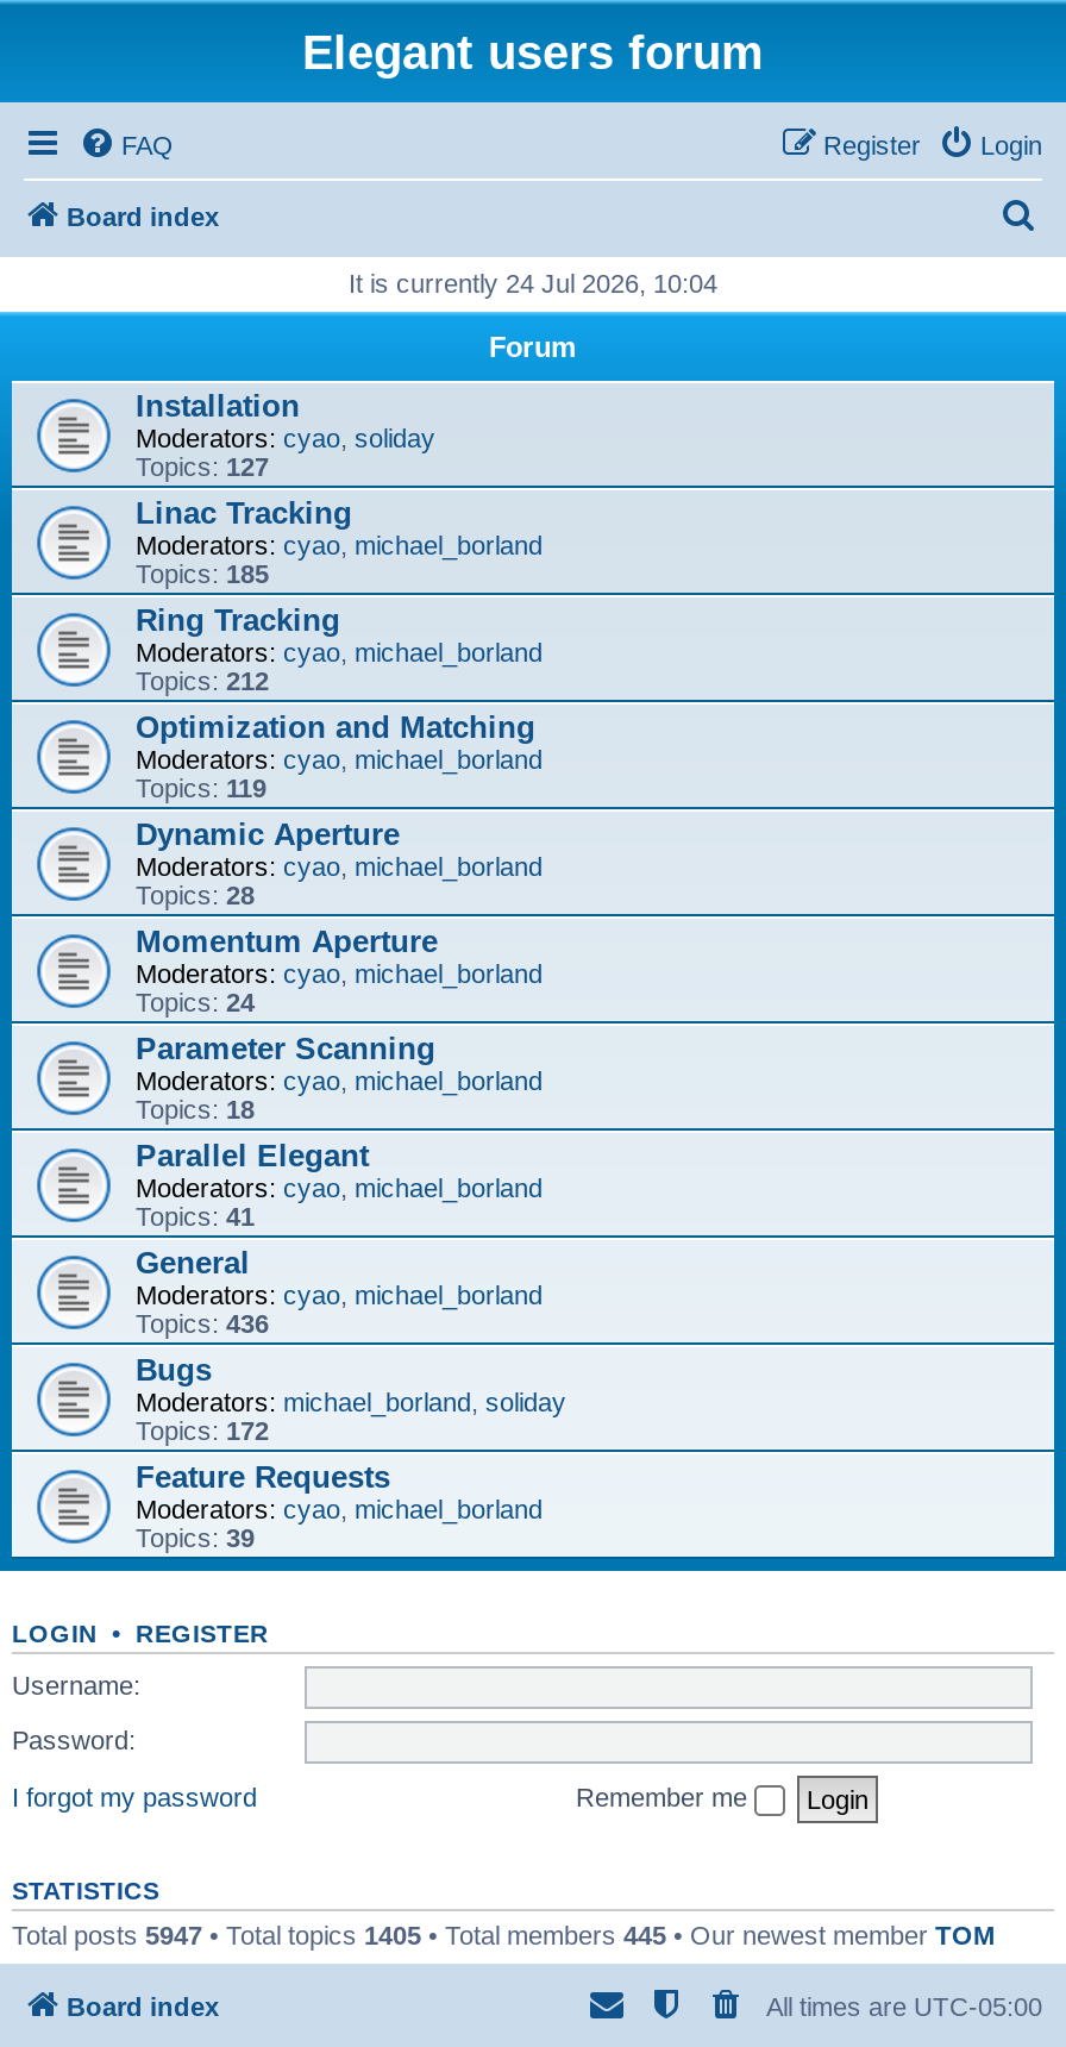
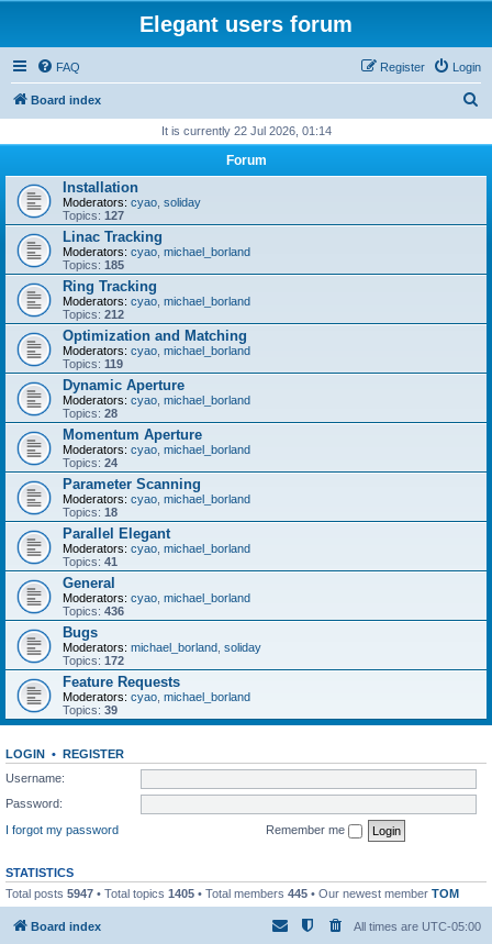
[349,269,717,298] It is currently 24 Jul 2026, 10:04 -> [161,124,331,137] It is currently 22 Jul 2026, 01:14

